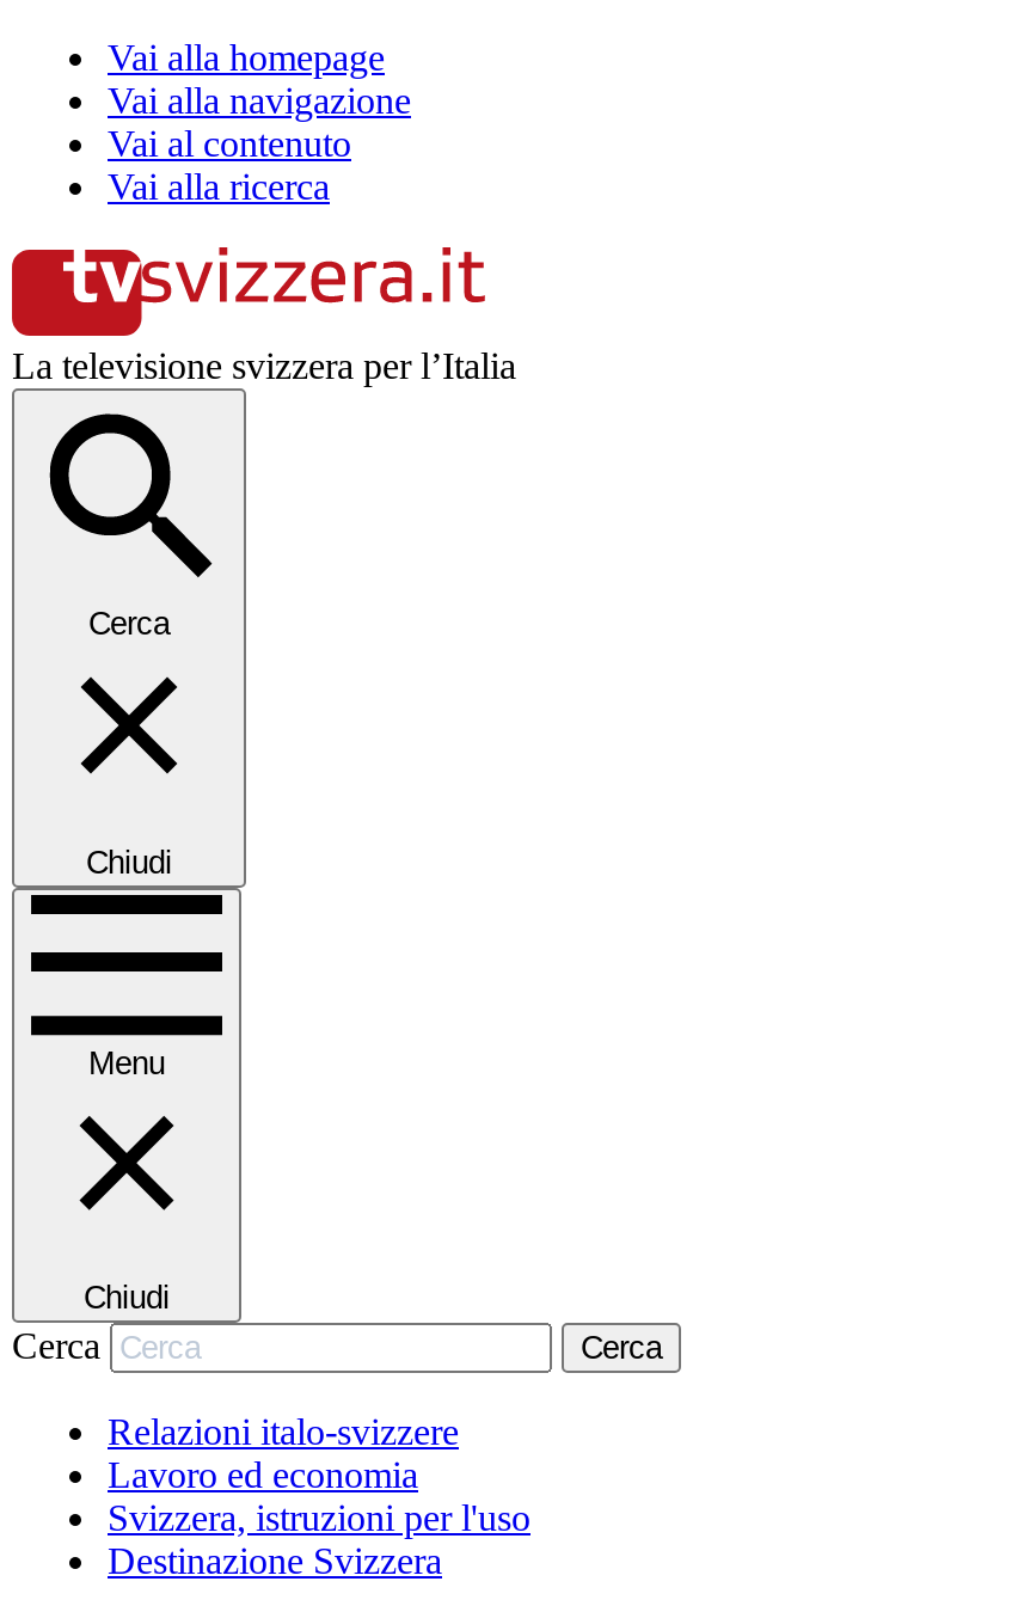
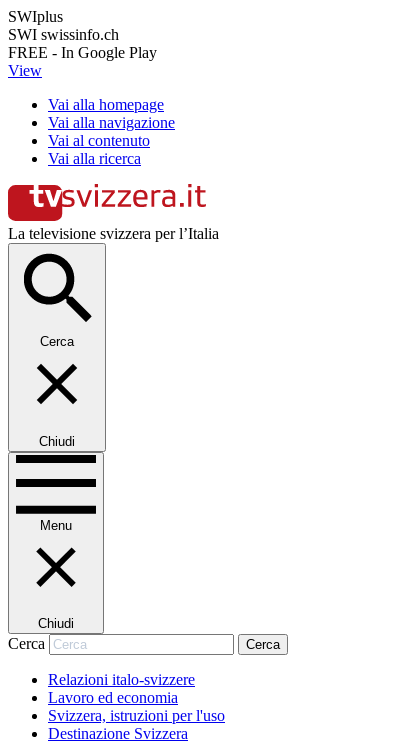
none -> [8,8,157,79] SWIplus | SWI swissinfo.ch | FREE - In Google Play | View

